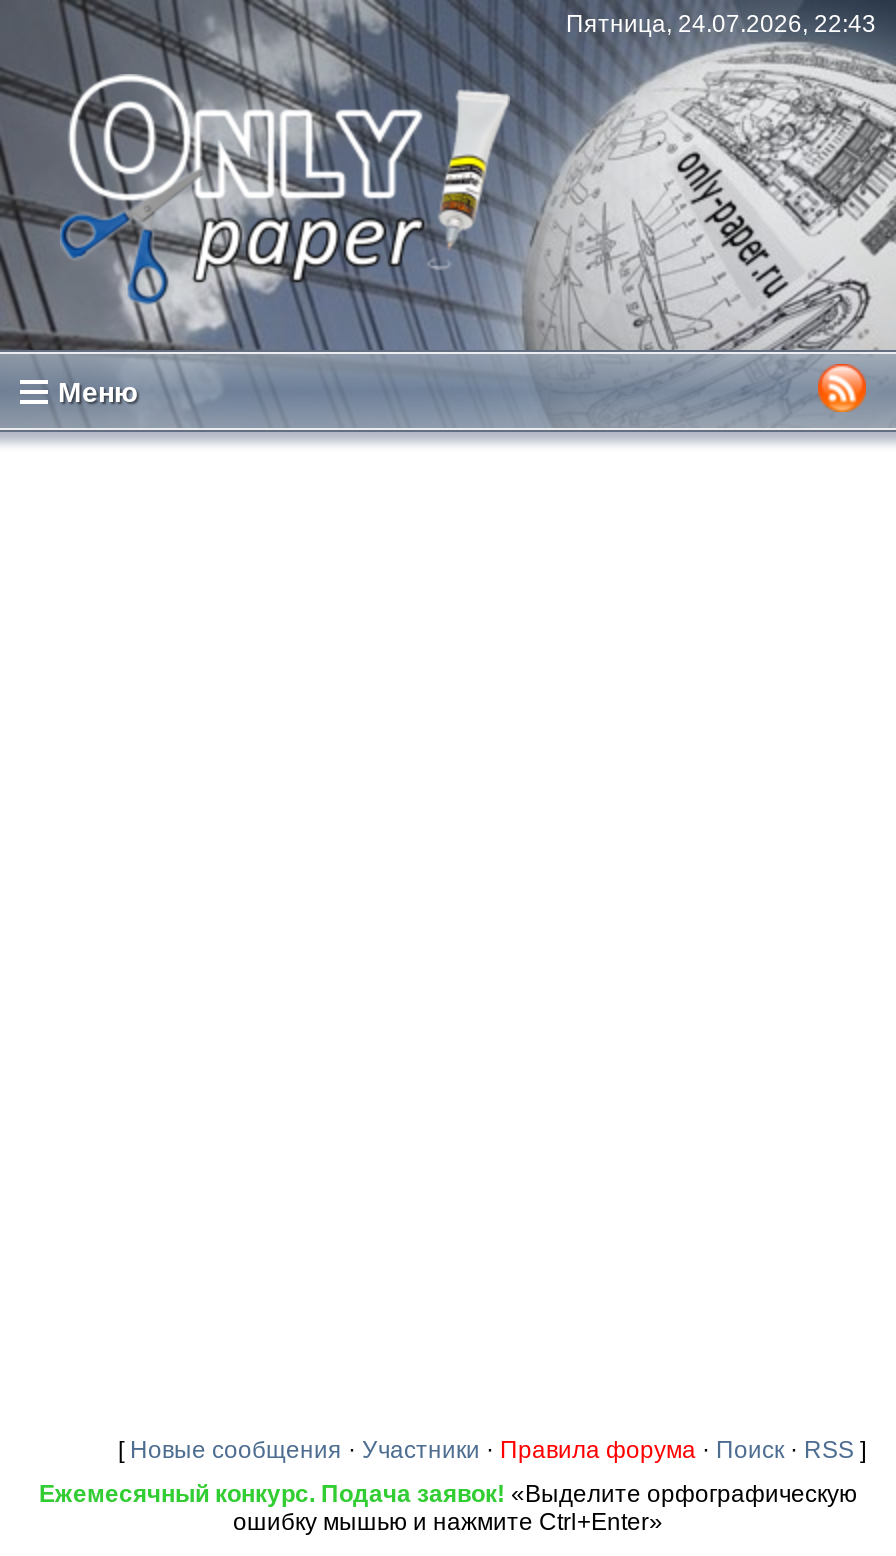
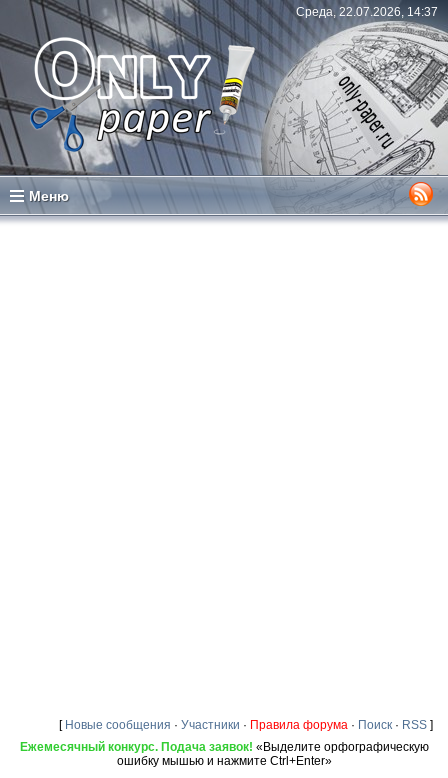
[566,10,876,38] Пятница, 24.07.2026, 22:43 -> [296,5,438,19] Среда, 22.07.2026, 14:37

